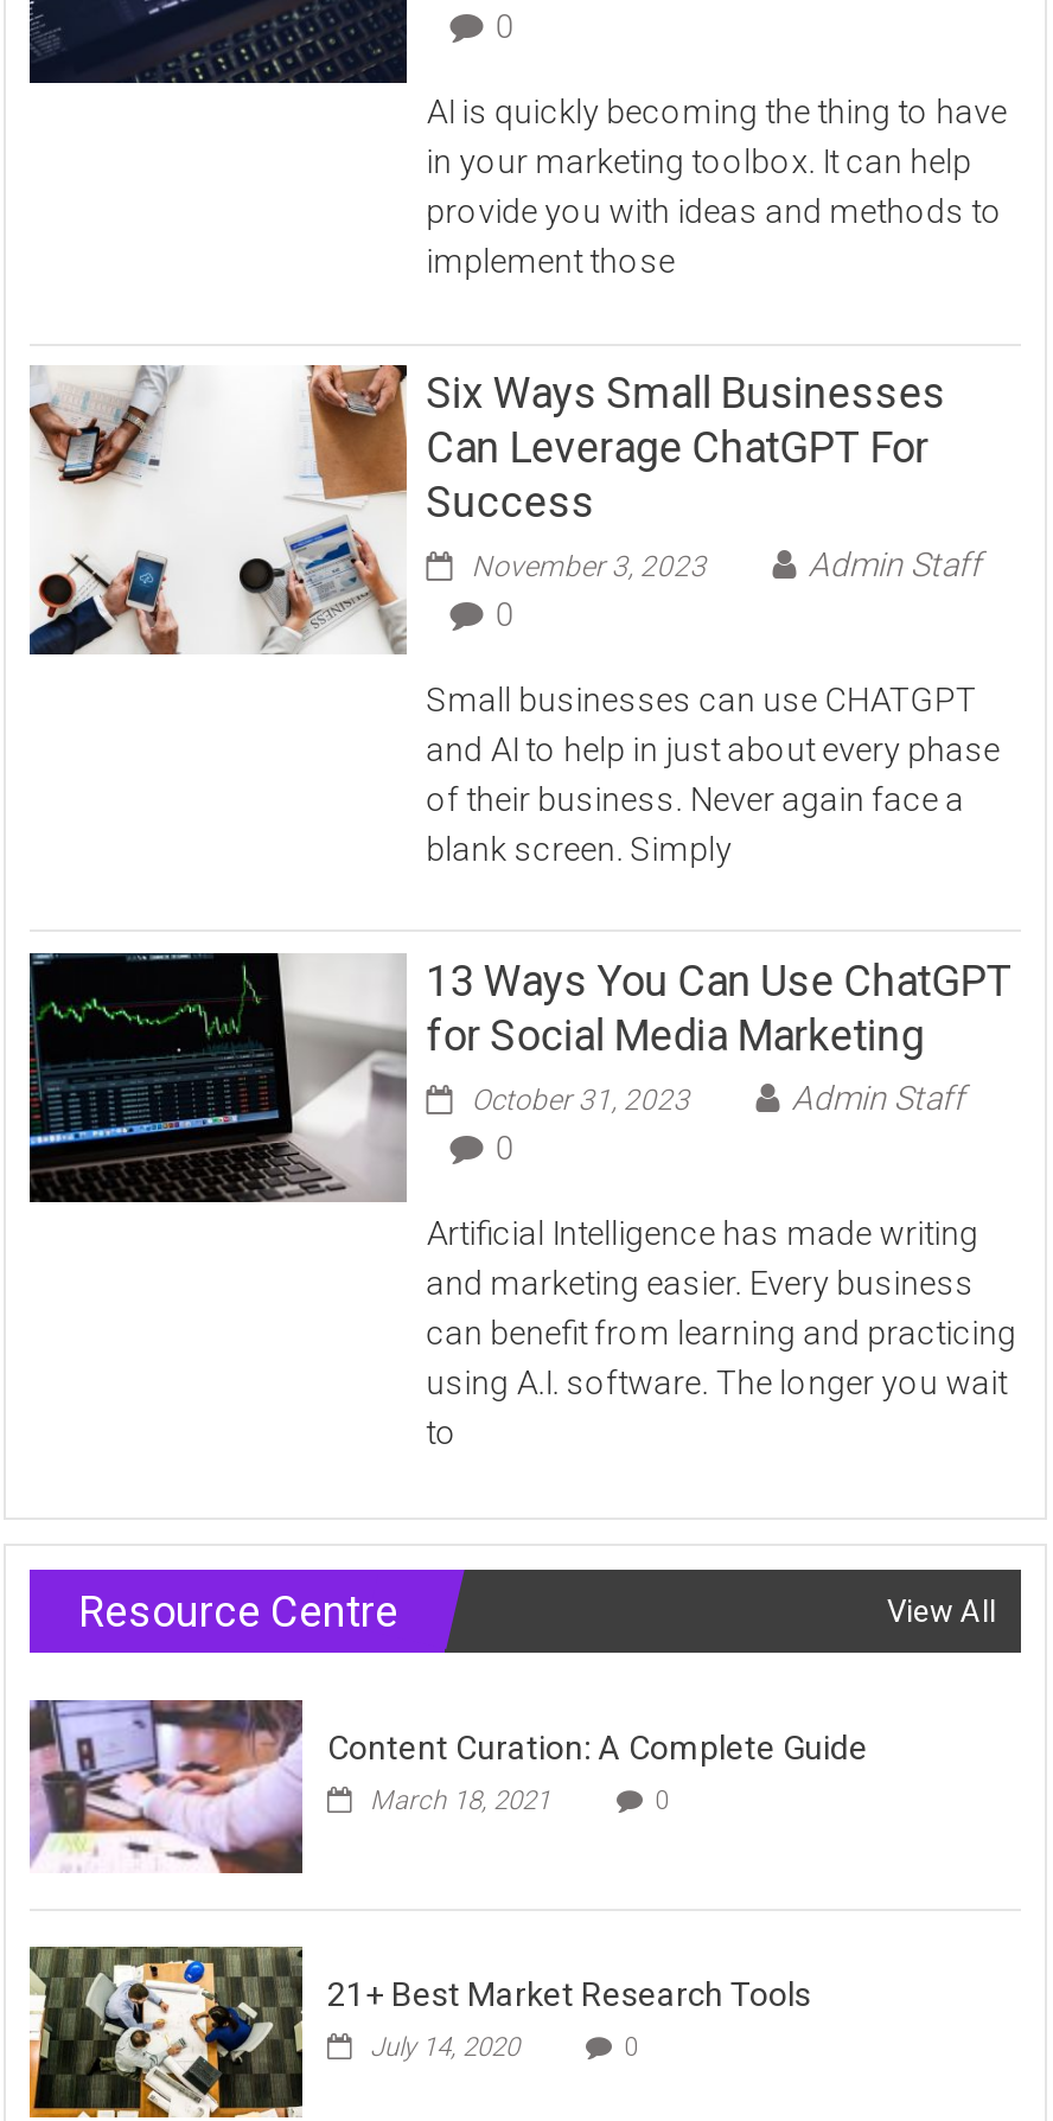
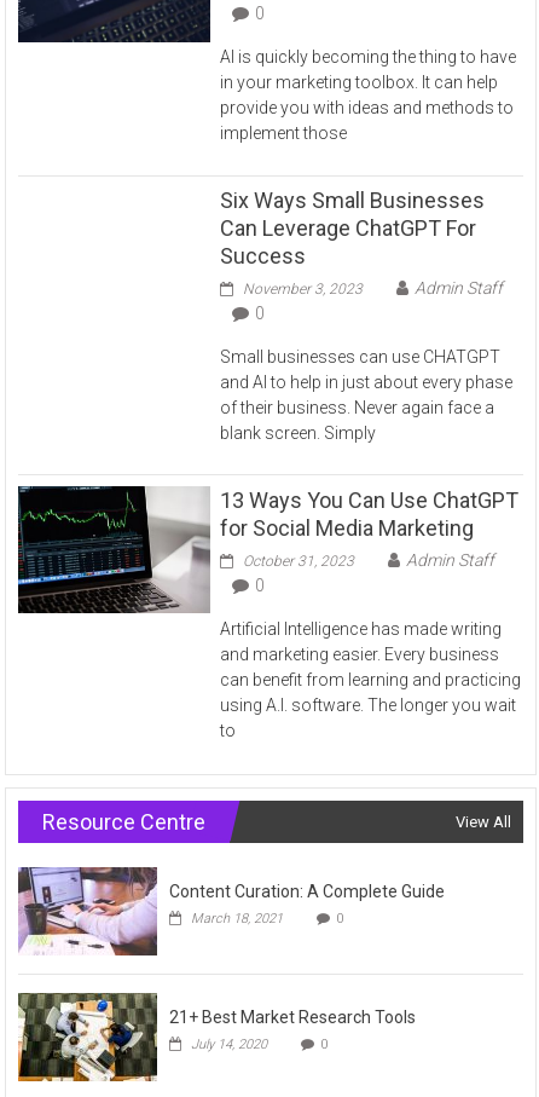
[27,365,186,507] [image] -> none
[236,363,409,657] [image] -> none
[27,548,181,657] [image] -> none

